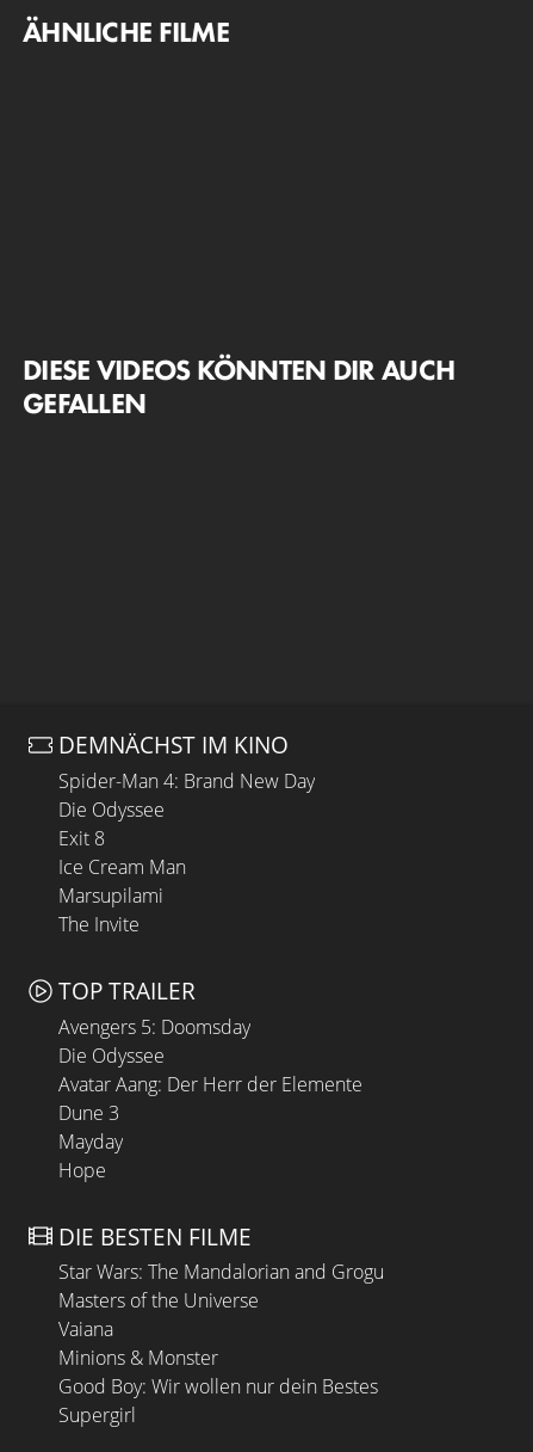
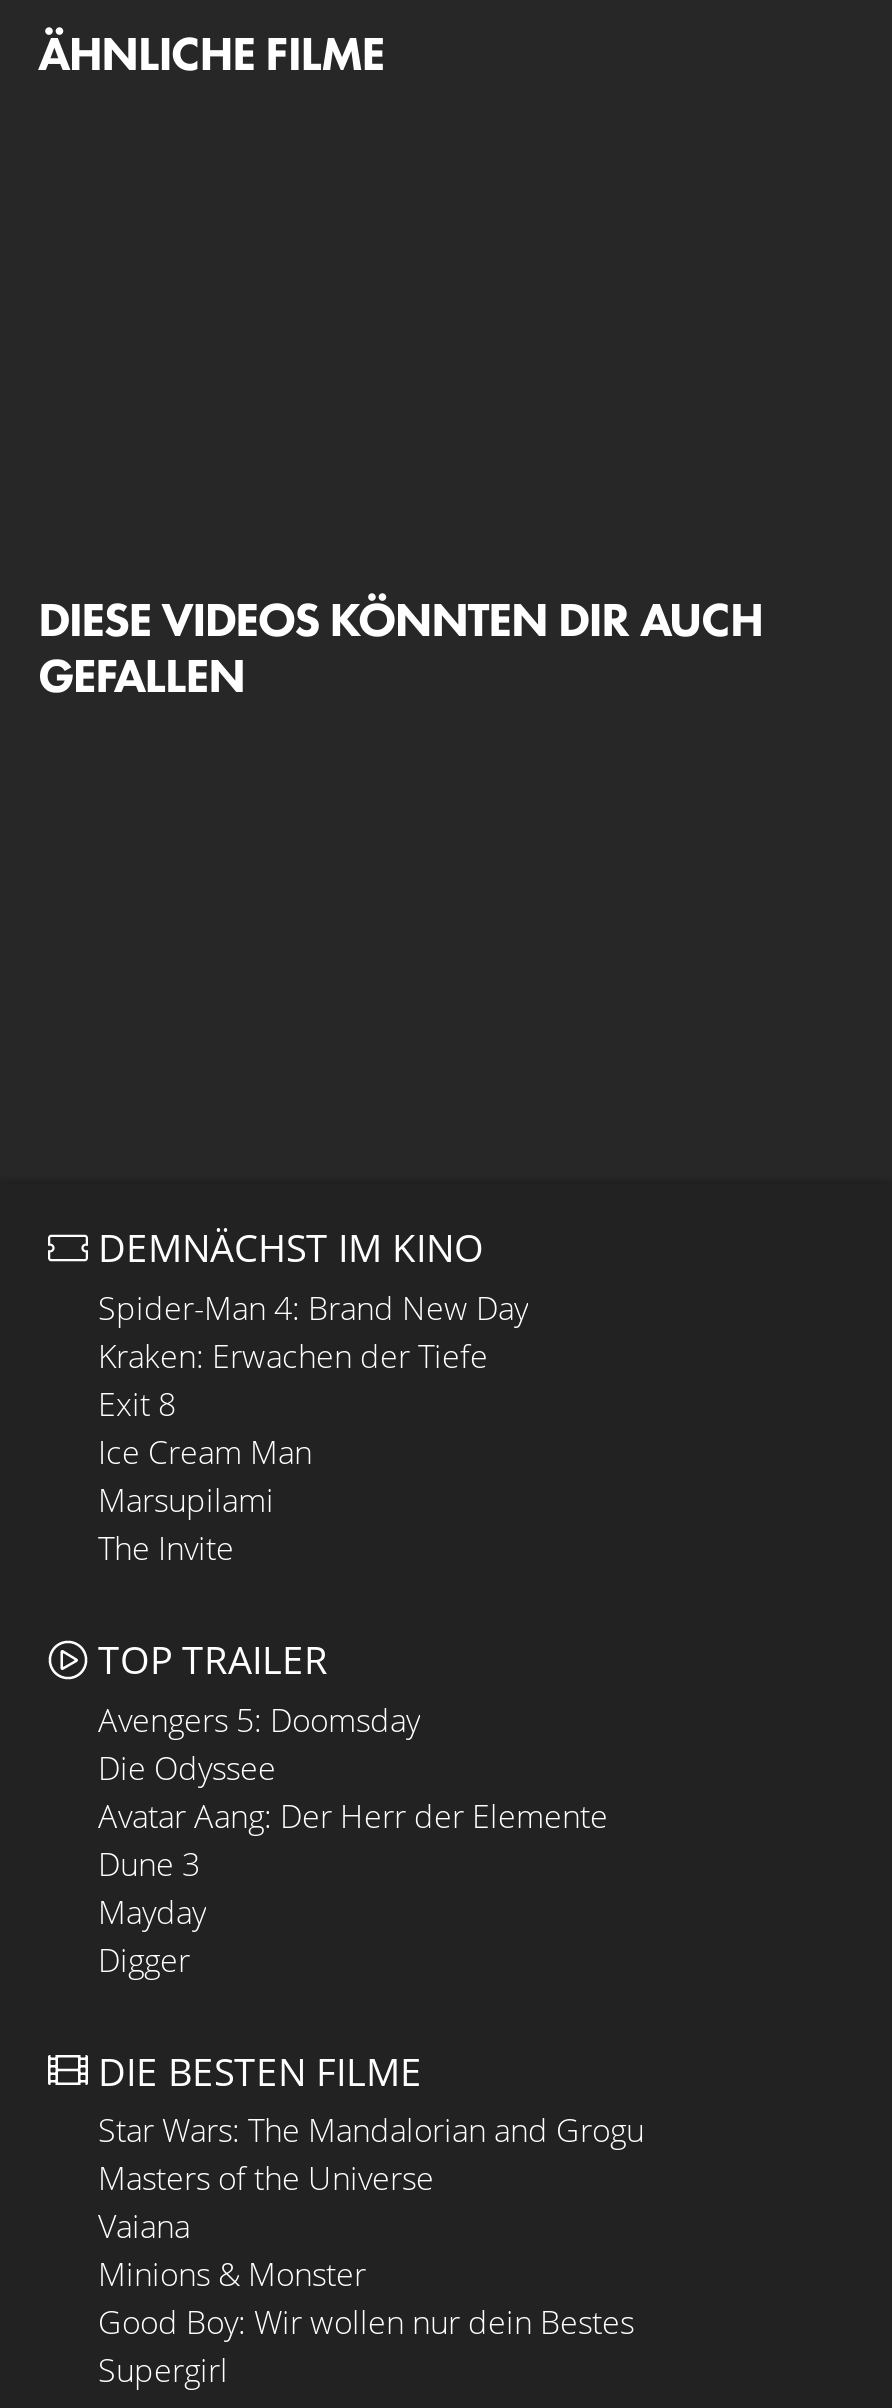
[58,796,165,822] Die Odyssee -> [98,1334,488,1378] Kraken: Erwachen der Tiefe
[58,1156,106,1183] Hope -> [98,1937,190,1981] Digger

